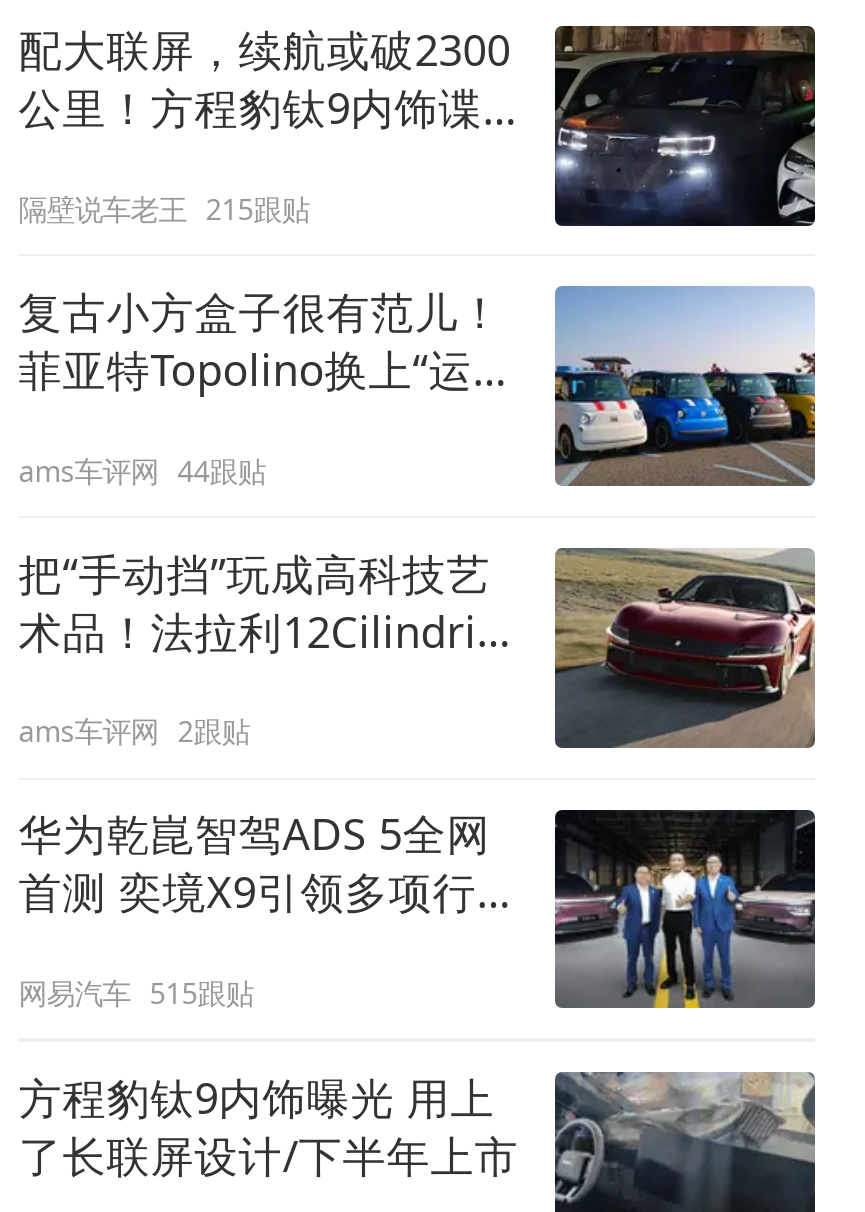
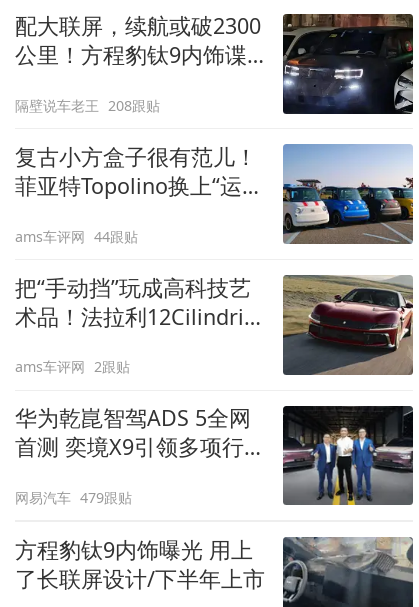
[18,190,310,228] 隔壁说车老王 215跟贴 -> [15,96,160,115] 隔壁说车老王 208跟贴
[18,973,254,1011] 网易汽车 515跟贴 -> [15,488,132,507] 网易汽车 479跟贴

